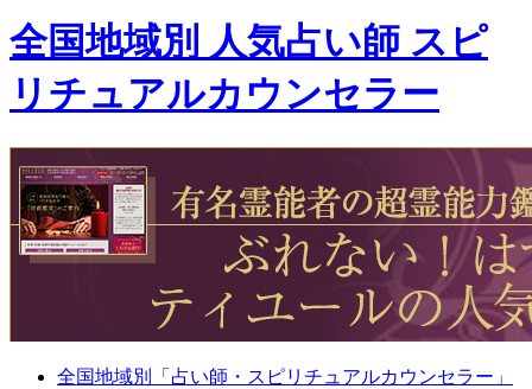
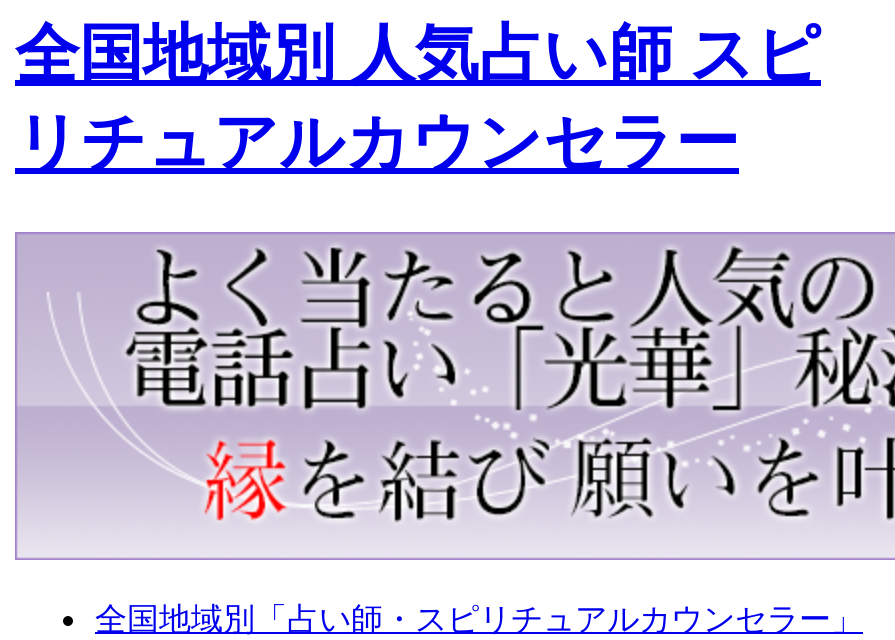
[8,146,528,343] [image] -> [15,232,889,560] [image]

